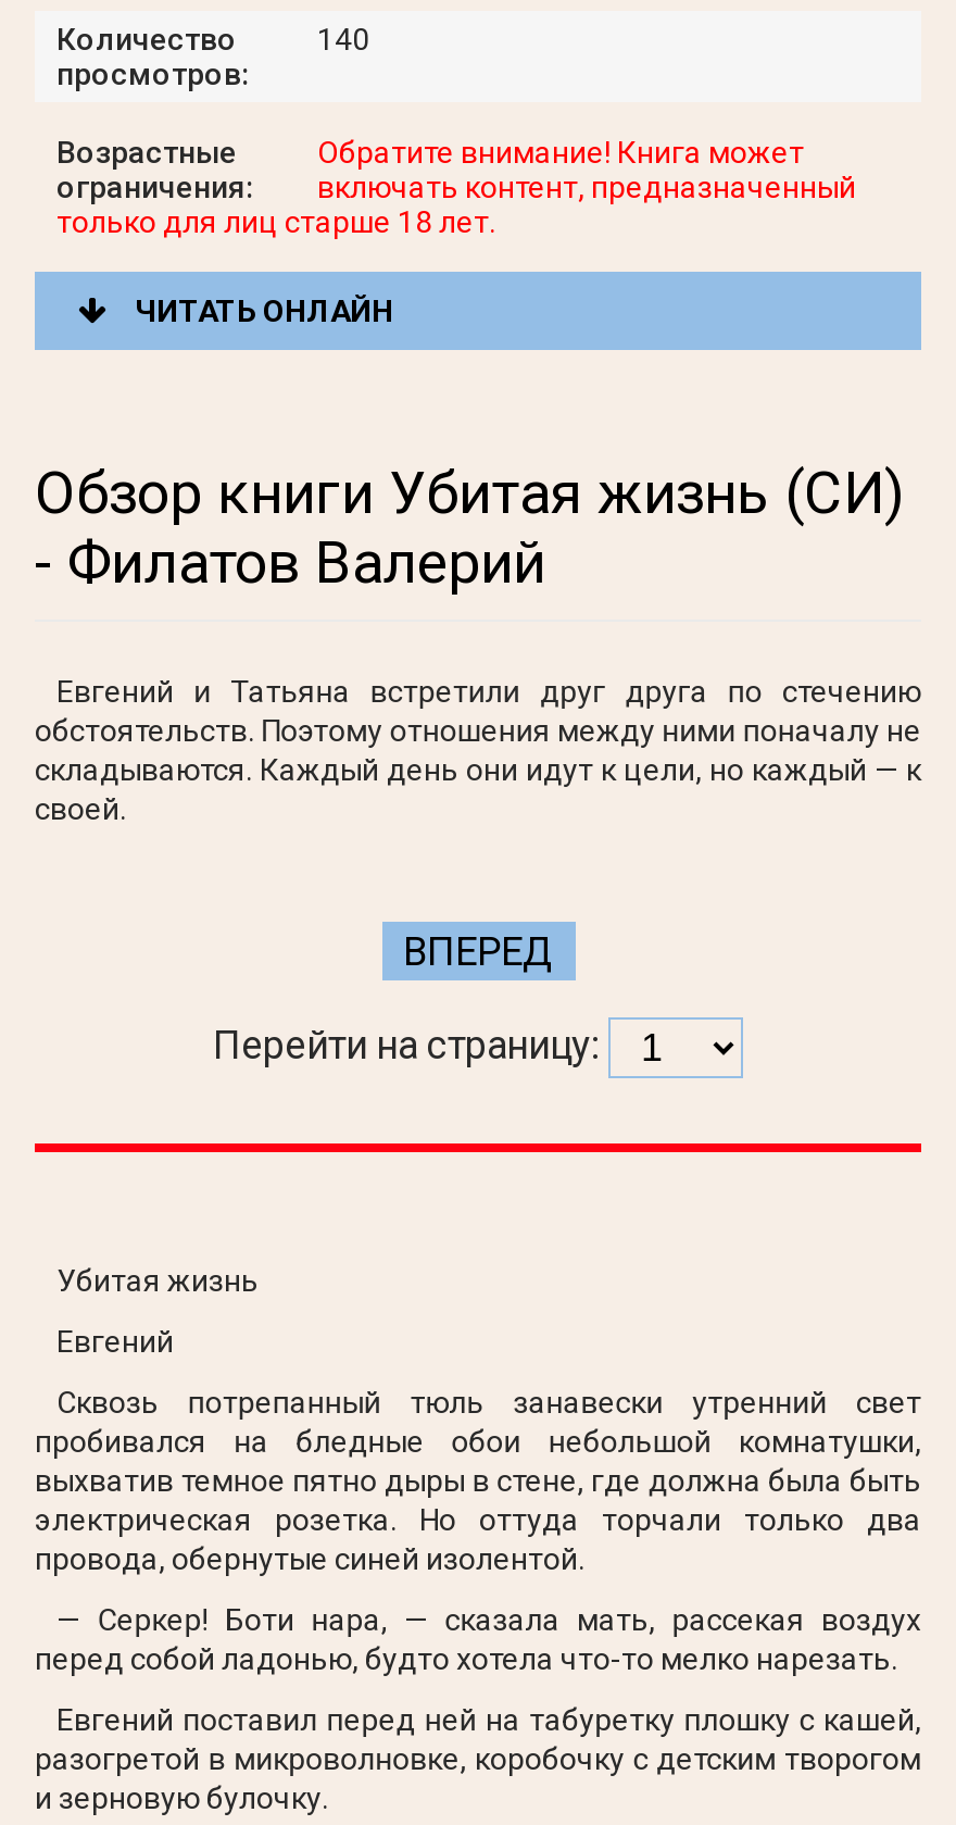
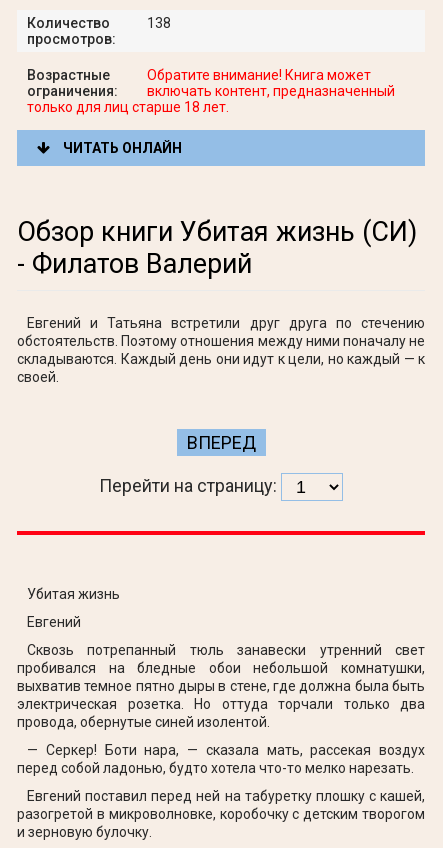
[317,22,369,57] 140 -> [147,15,171,31] 138

